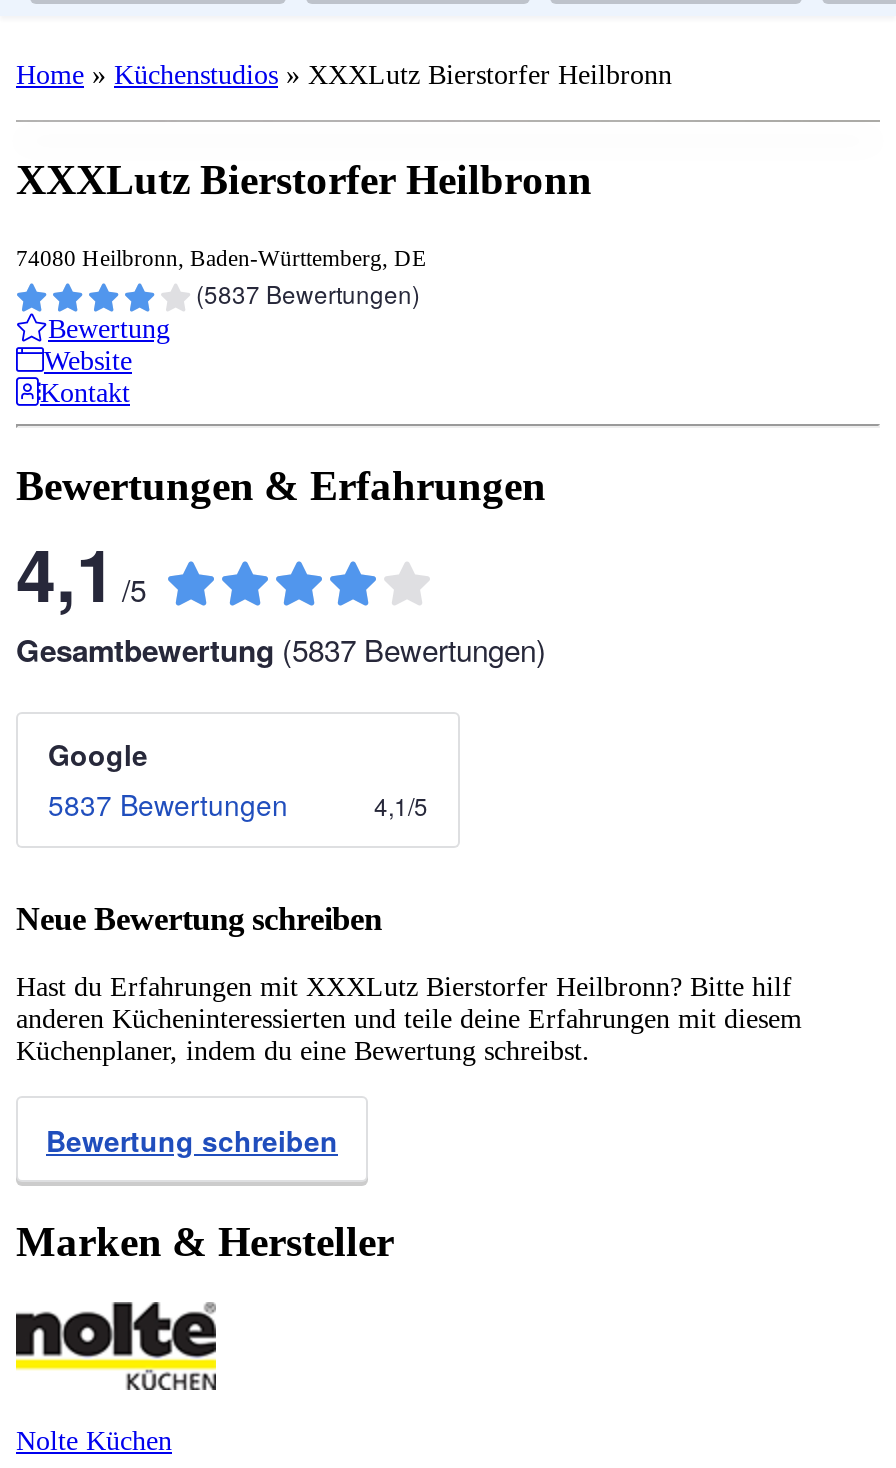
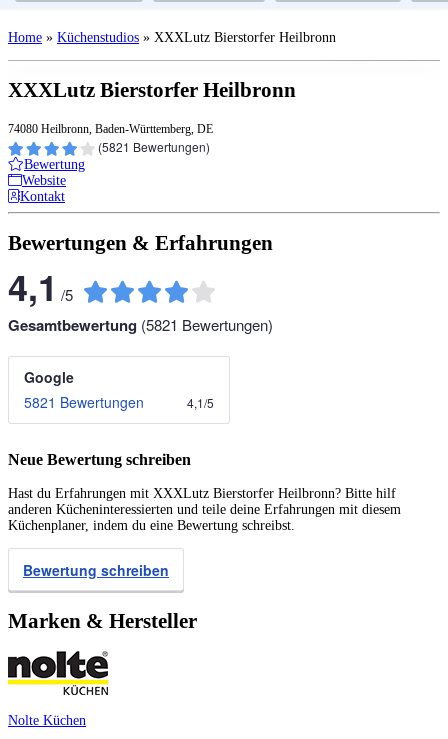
[196,276,420,310] (5837 Bewertungen) -> [98,138,210,155] (5821 Bewertungen)
[16,627,546,671] Gesamtbewertung (5837 Bewertungen) -> [8,314,273,336] Gesamtbewertung (5821 Bewertungen)
[48,783,288,823] 5837 Bewertungen -> [24,392,144,412] 5821 Bewertungen

